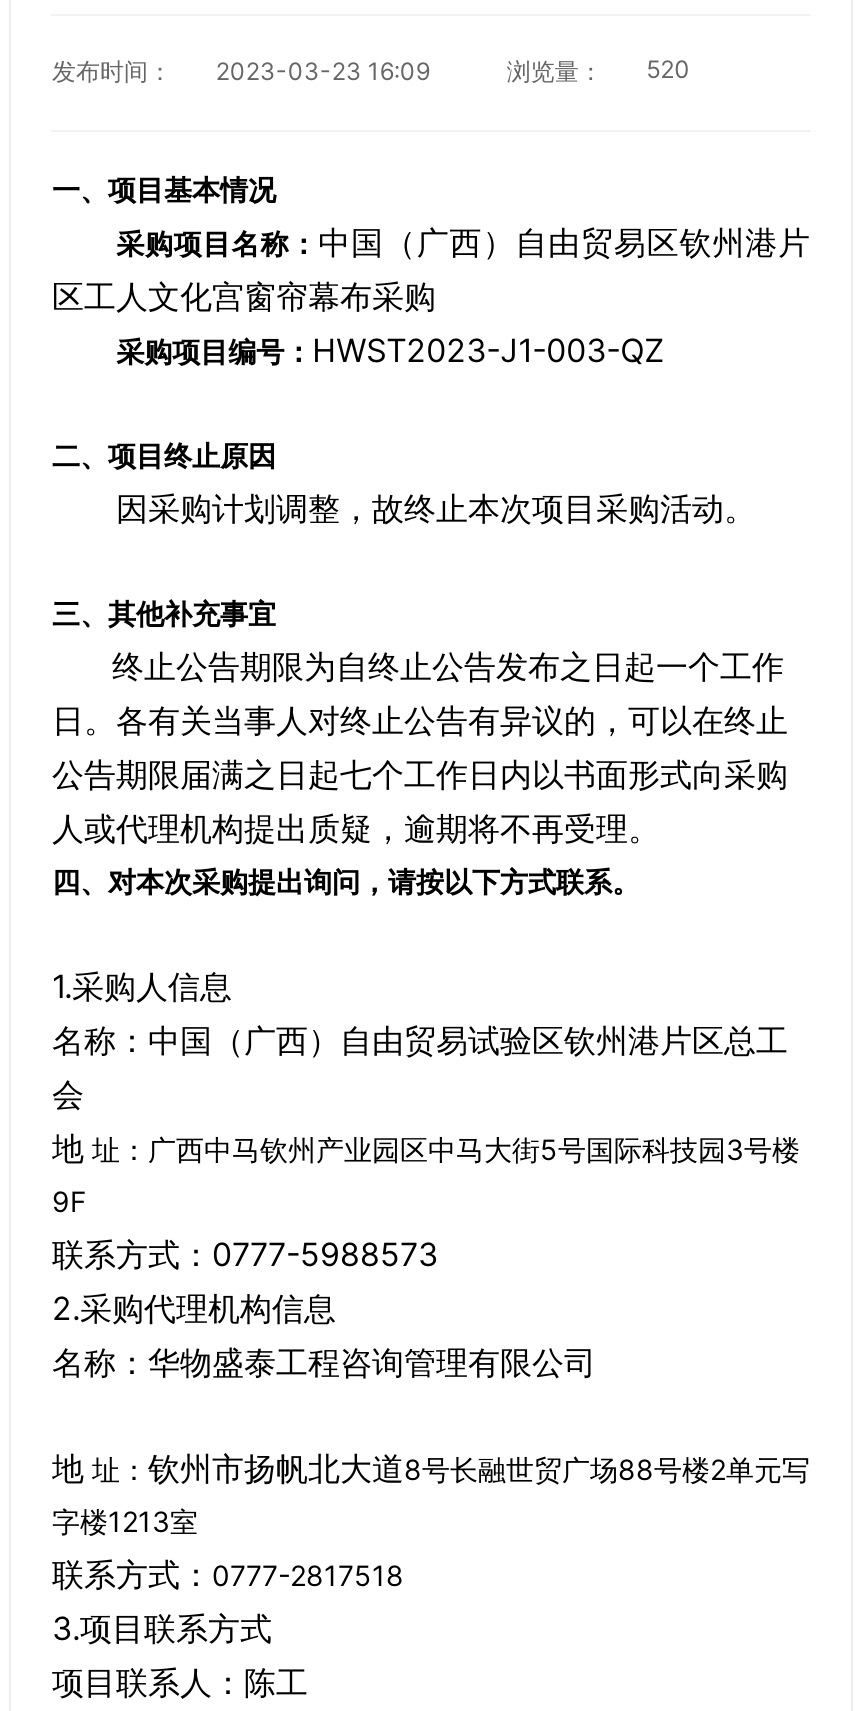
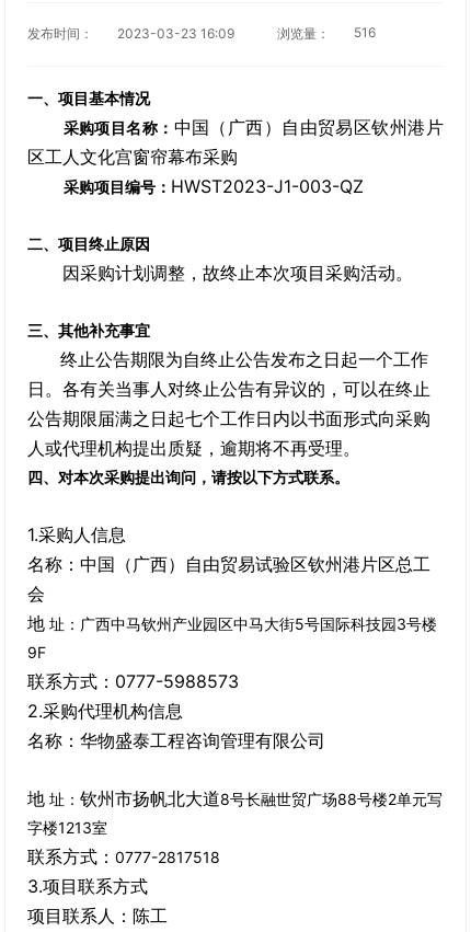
[507,54,690,86] 浏览量： 520 -> [277,24,375,41] 浏览量： 516

